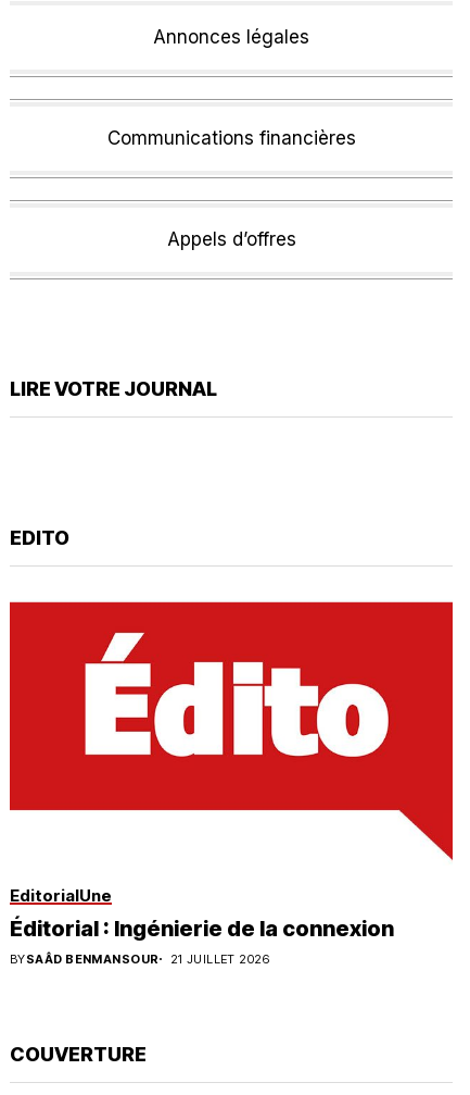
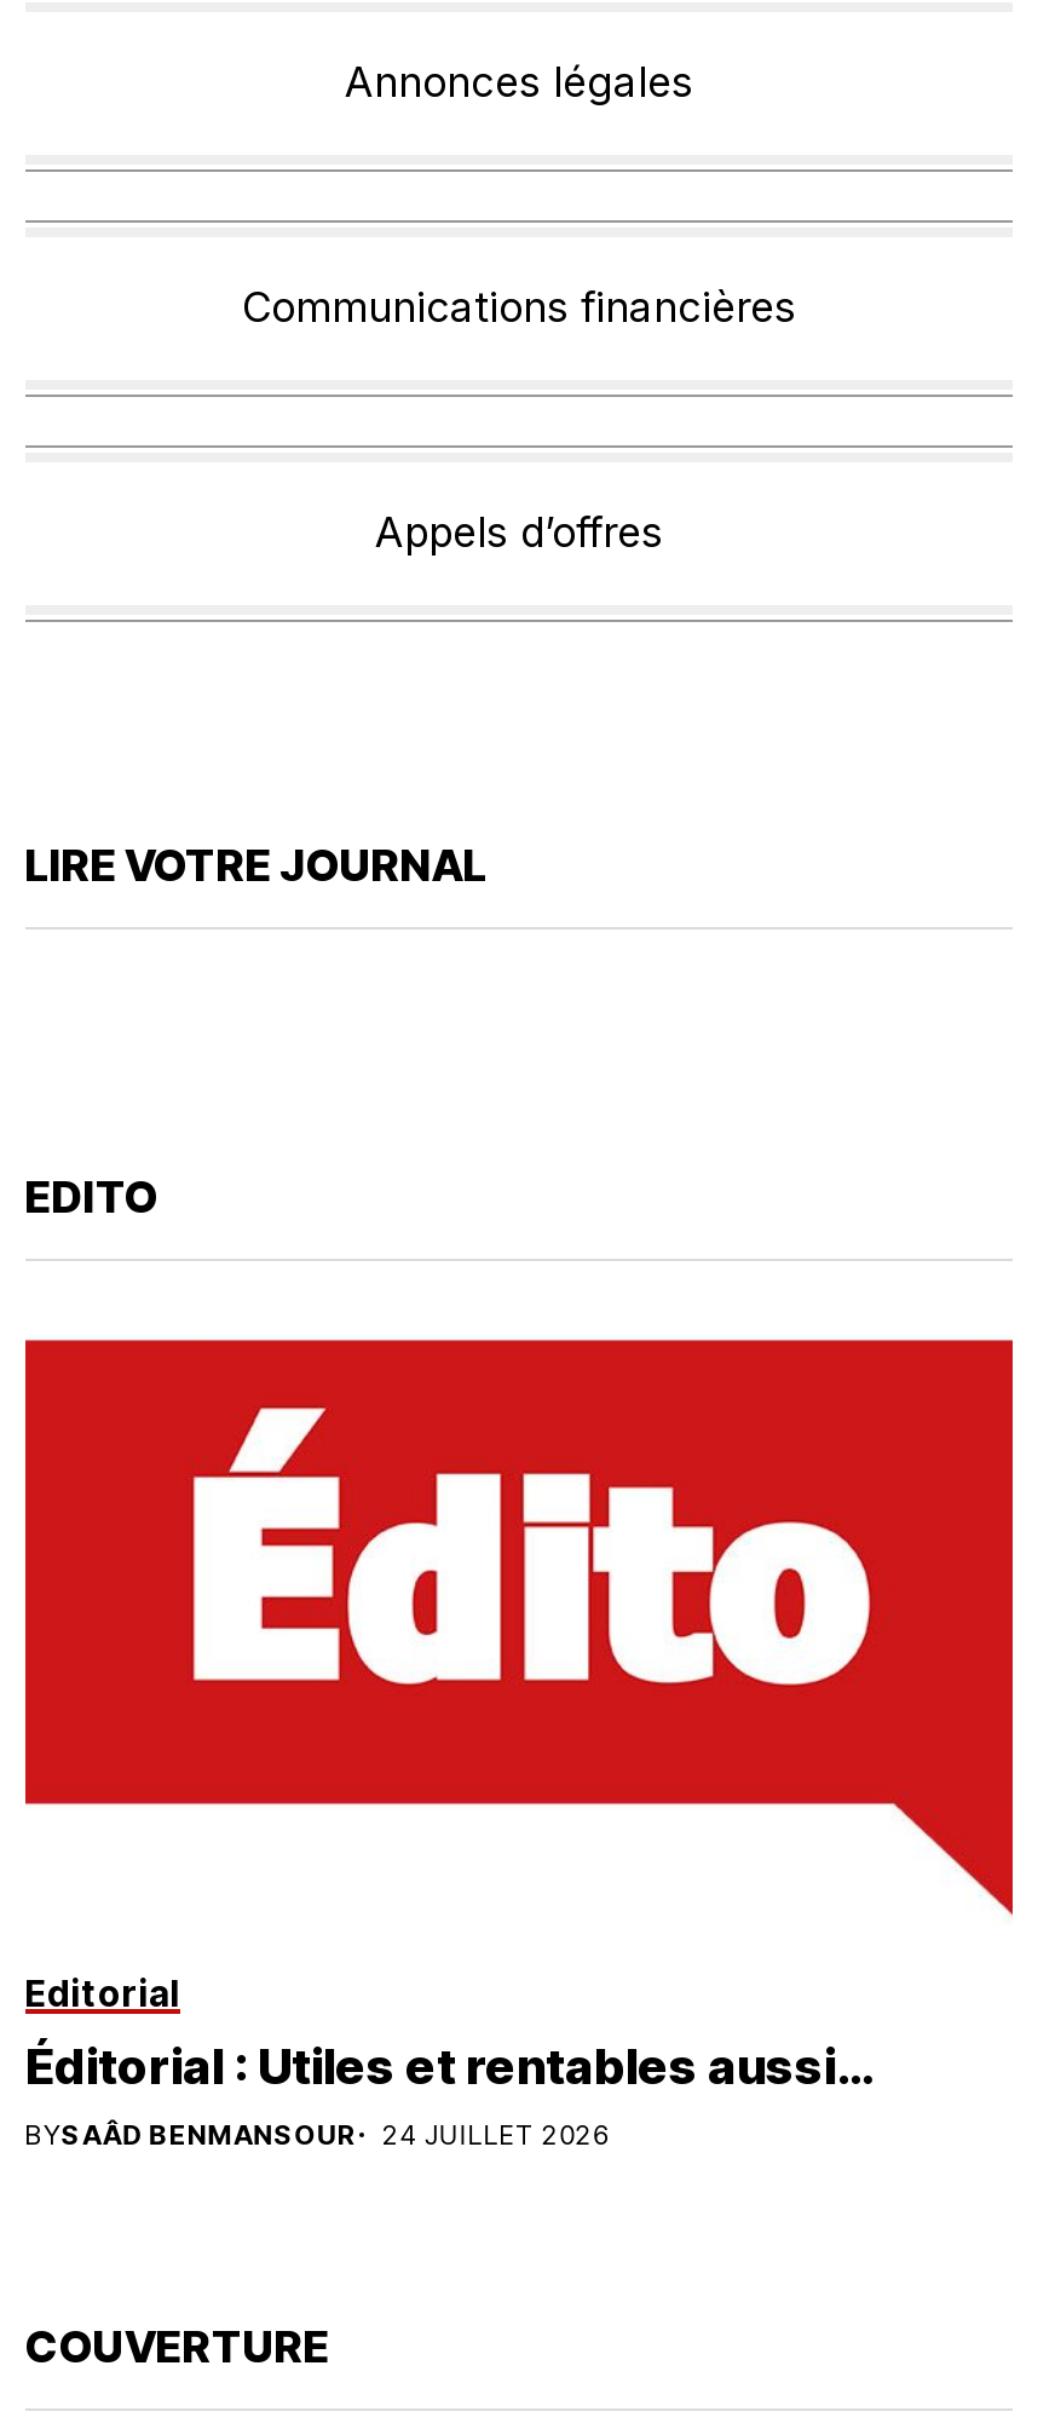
[10,885,394,941] EditorialUne | Éditorial : Ingénierie de la connexion -> [25,1970,872,2096] Editorial | Éditorial : Utiles et rentables aussi…
[10,951,269,966] BYSAÂD BENMANSOUR 21 JUILLET 2026 -> [25,2117,609,2151] BYSAÂD BENMANSOUR 24 JUILLET 2026

